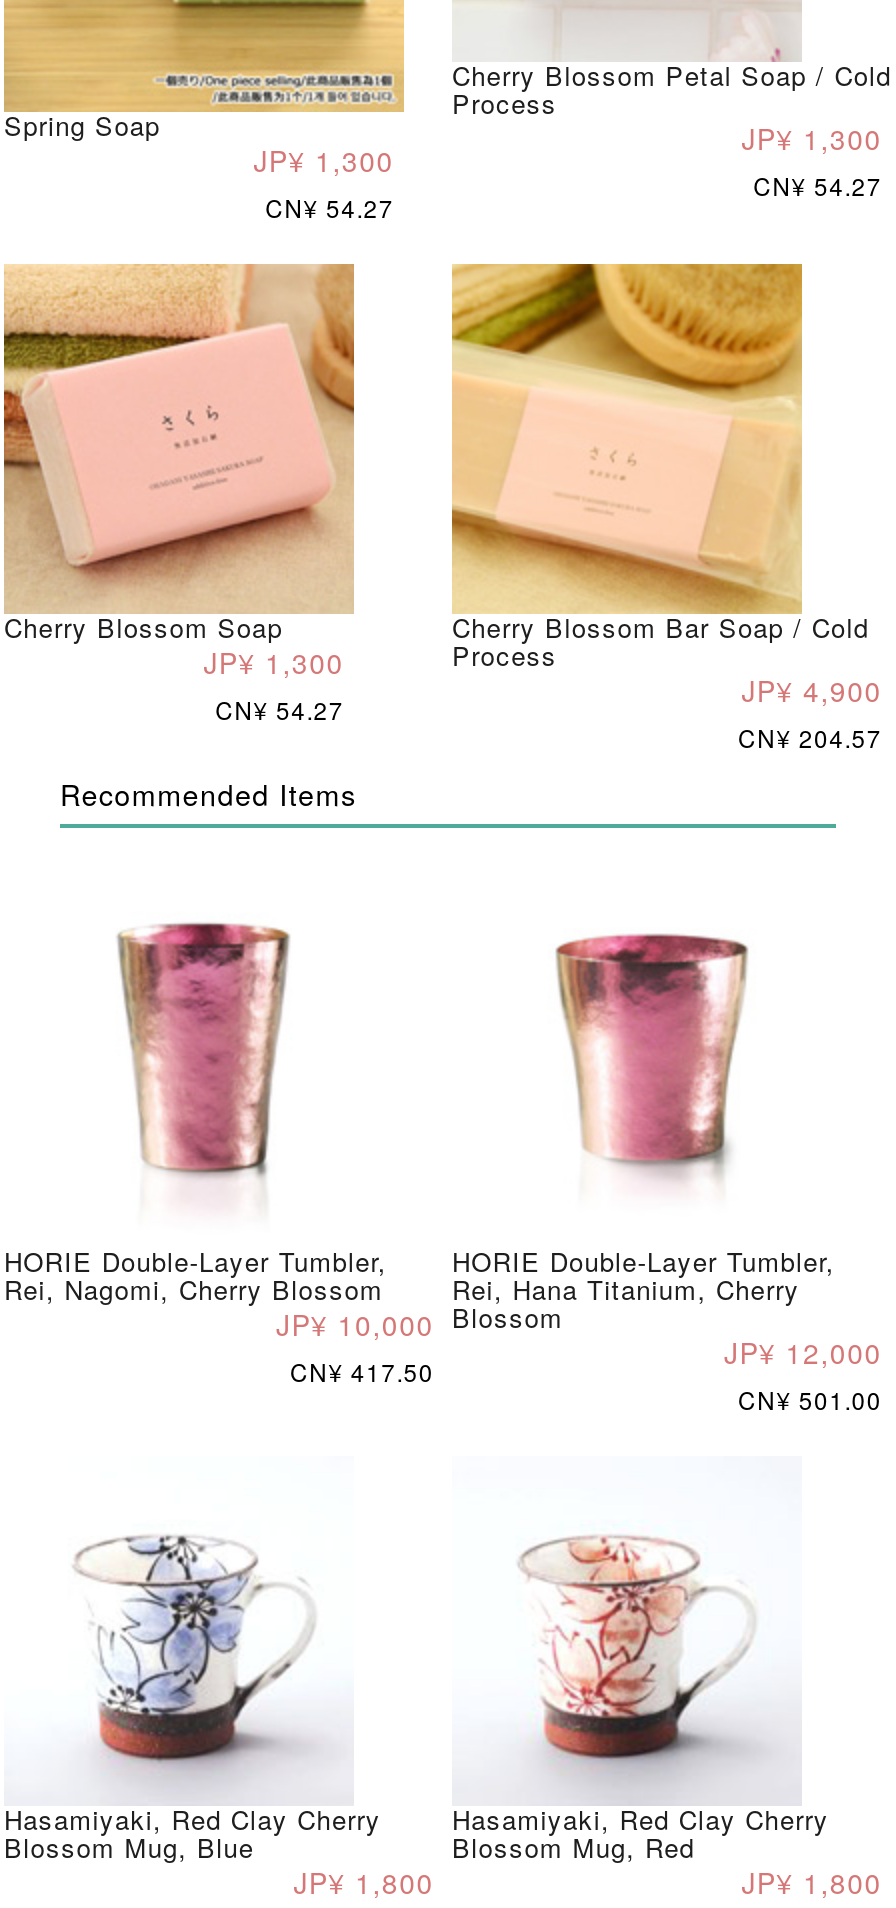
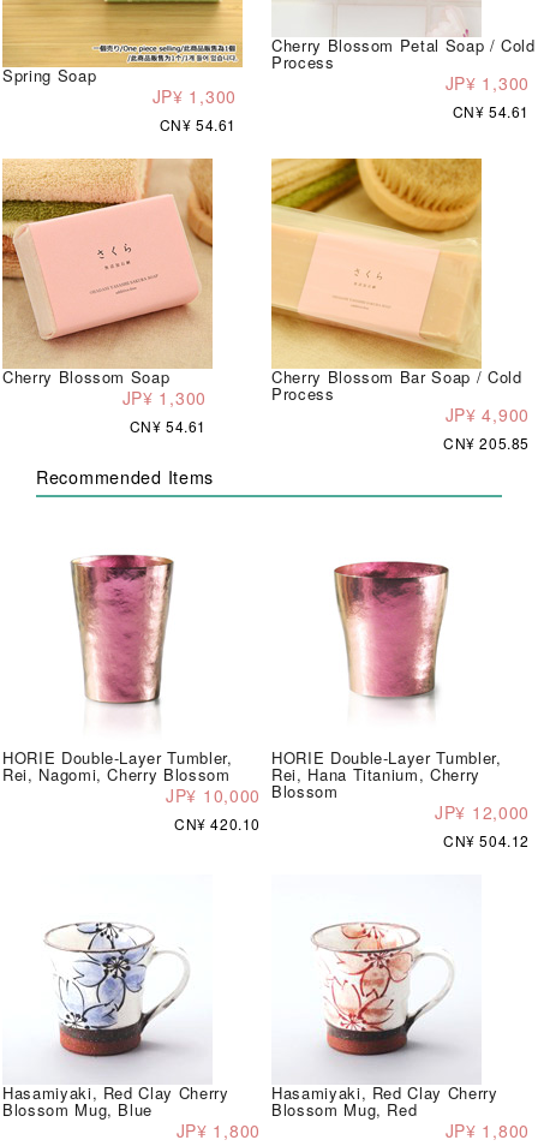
[753,167,882,201] CN¥ 54.27 -> [452,101,530,121] CN¥ 54.61
[265,189,394,223] CN¥ 54.27 -> [159,114,237,134] CN¥ 54.61
[215,691,344,725] CN¥ 54.27 -> [129,415,207,436] CN¥ 54.61
[738,719,882,753] CN¥ 204.57 -> [443,432,530,453] CN¥ 205.85
[290,1353,434,1387] CN¥ 417.50 -> [174,813,261,833] CN¥ 420.10
[738,1381,882,1415] CN¥ 501.00 -> [443,829,530,850] CN¥ 504.12

